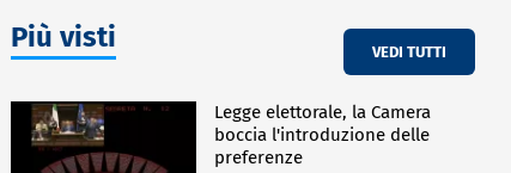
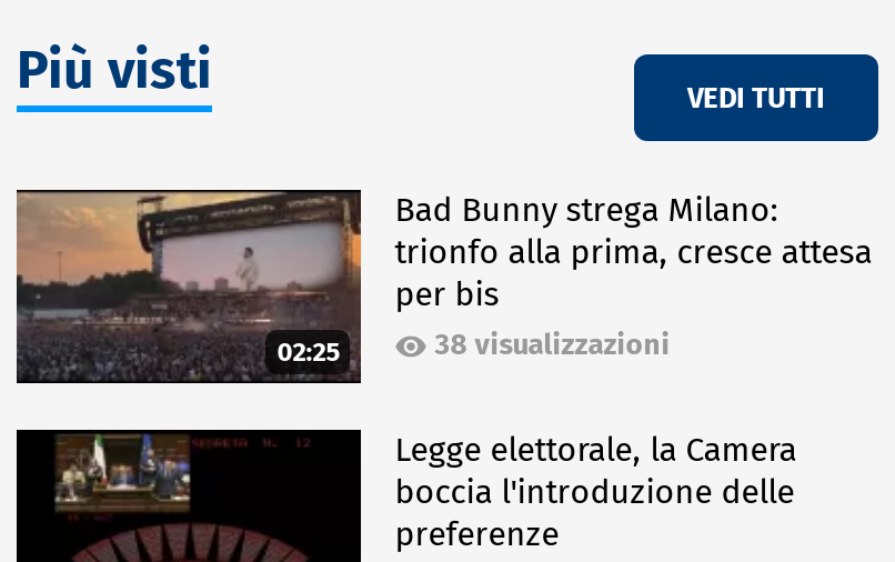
none -> [14,190,363,388] [image] | 02:25
none -> [395,191,872,362] Bad Bunny strega Milano: | trionfo alla prima, cresce attesa | per bis | 38 visualizzazioni

